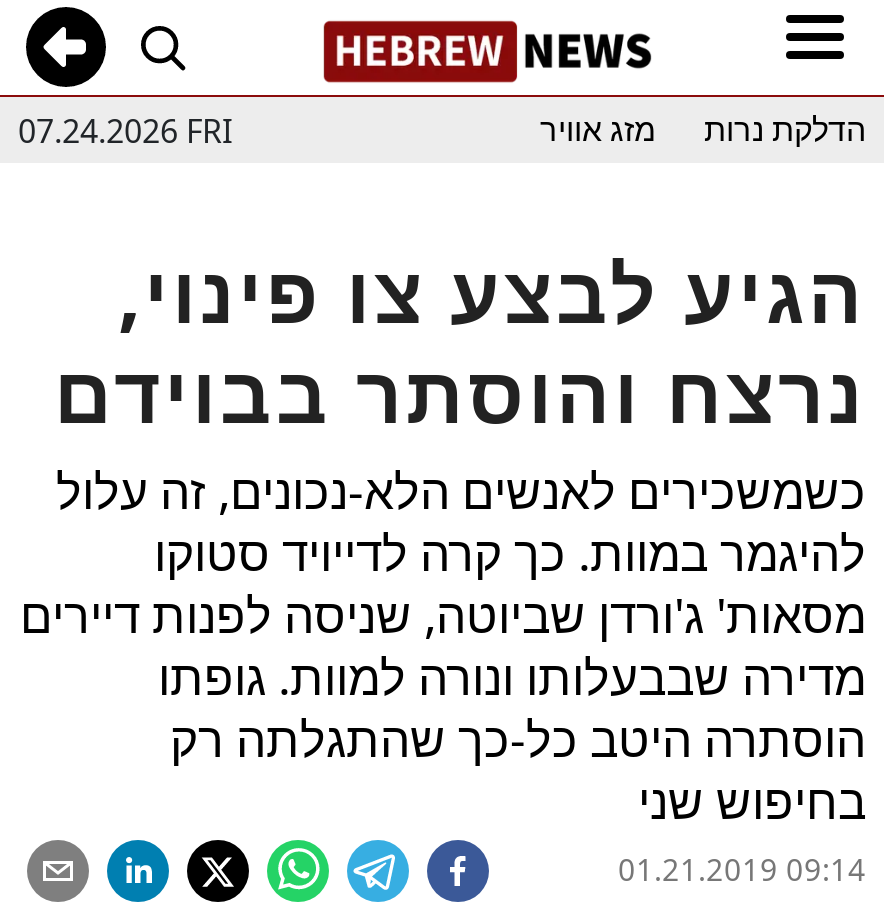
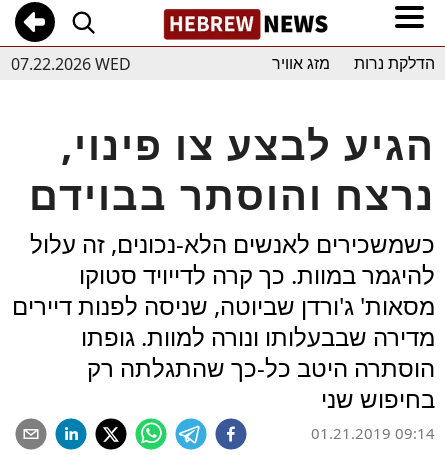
[18,108,232,152] 07.24.2026 FRI -> [11,52,131,74] 07.22.2026 WED

